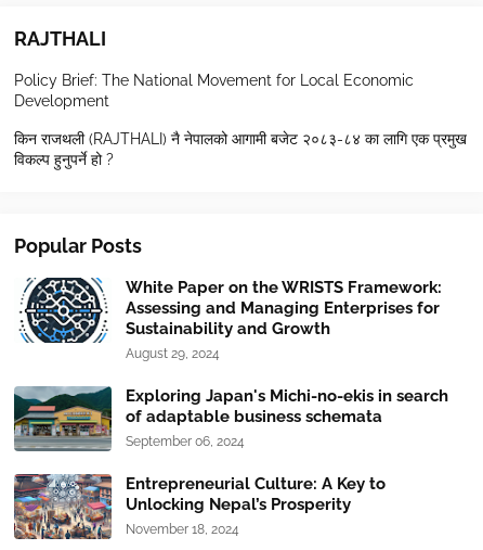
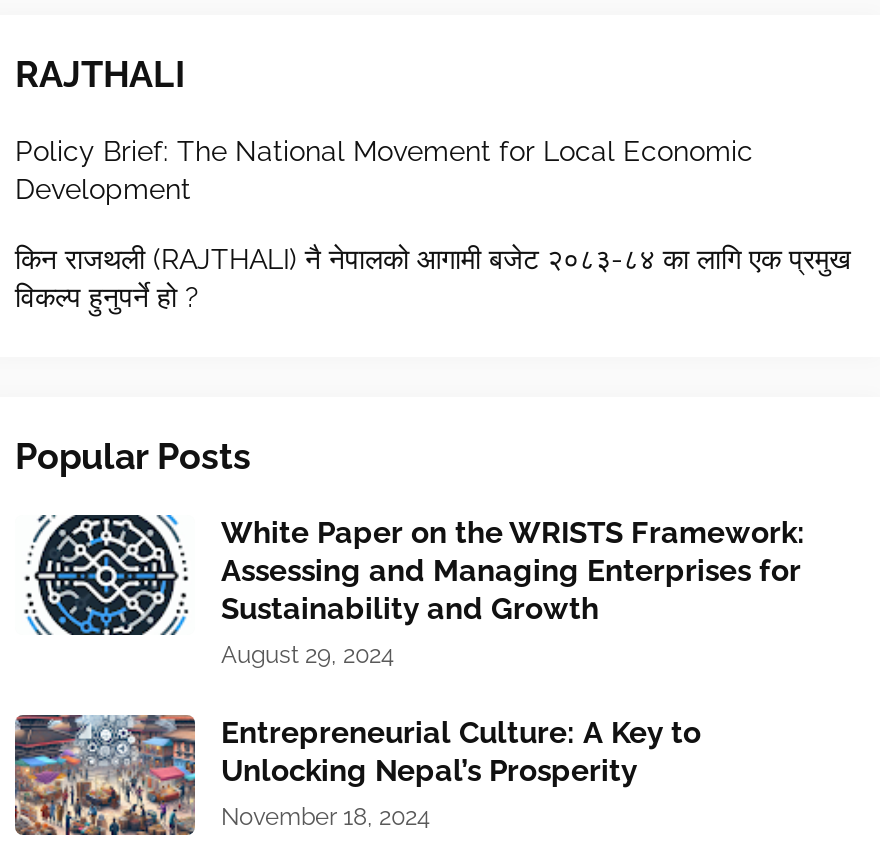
[13,385,448,452] [image] | Exploring Japan's Michi-no-ekis in search | of adaptable business schemata | September 06, 2024 -> none

